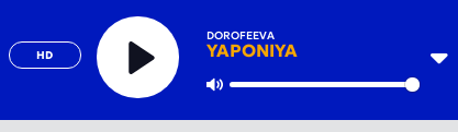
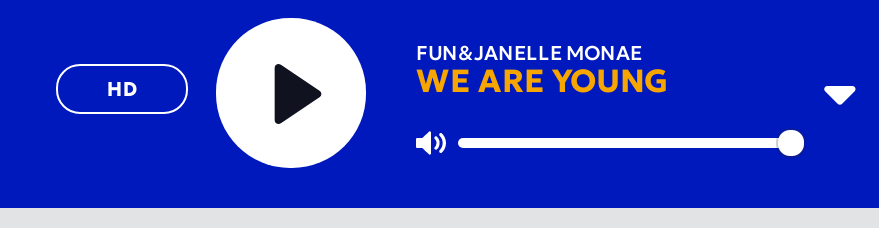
[206,28,298,61] DOROFEEVA | YAPONIYA -> [416,40,668,100] FUN&JANELLE MONAE | WE ARE YOUNG

